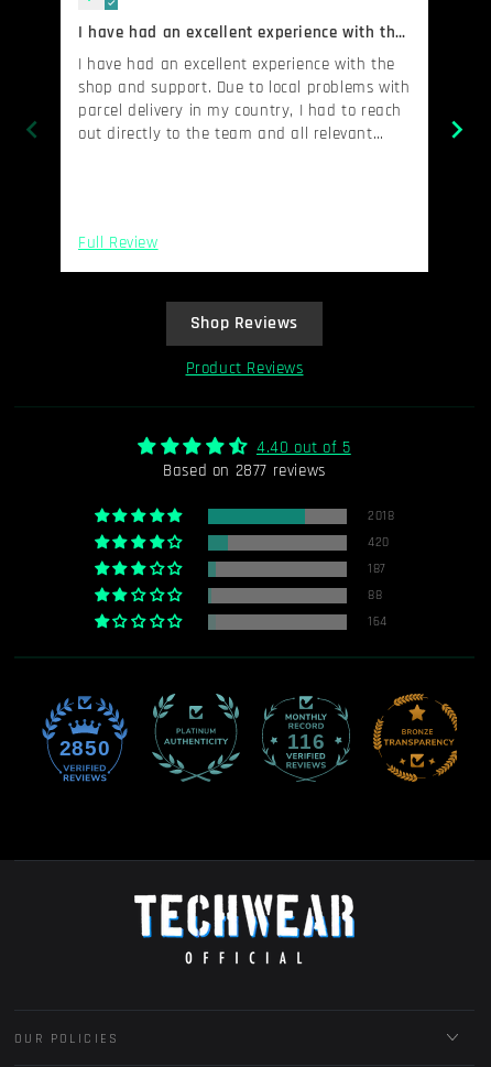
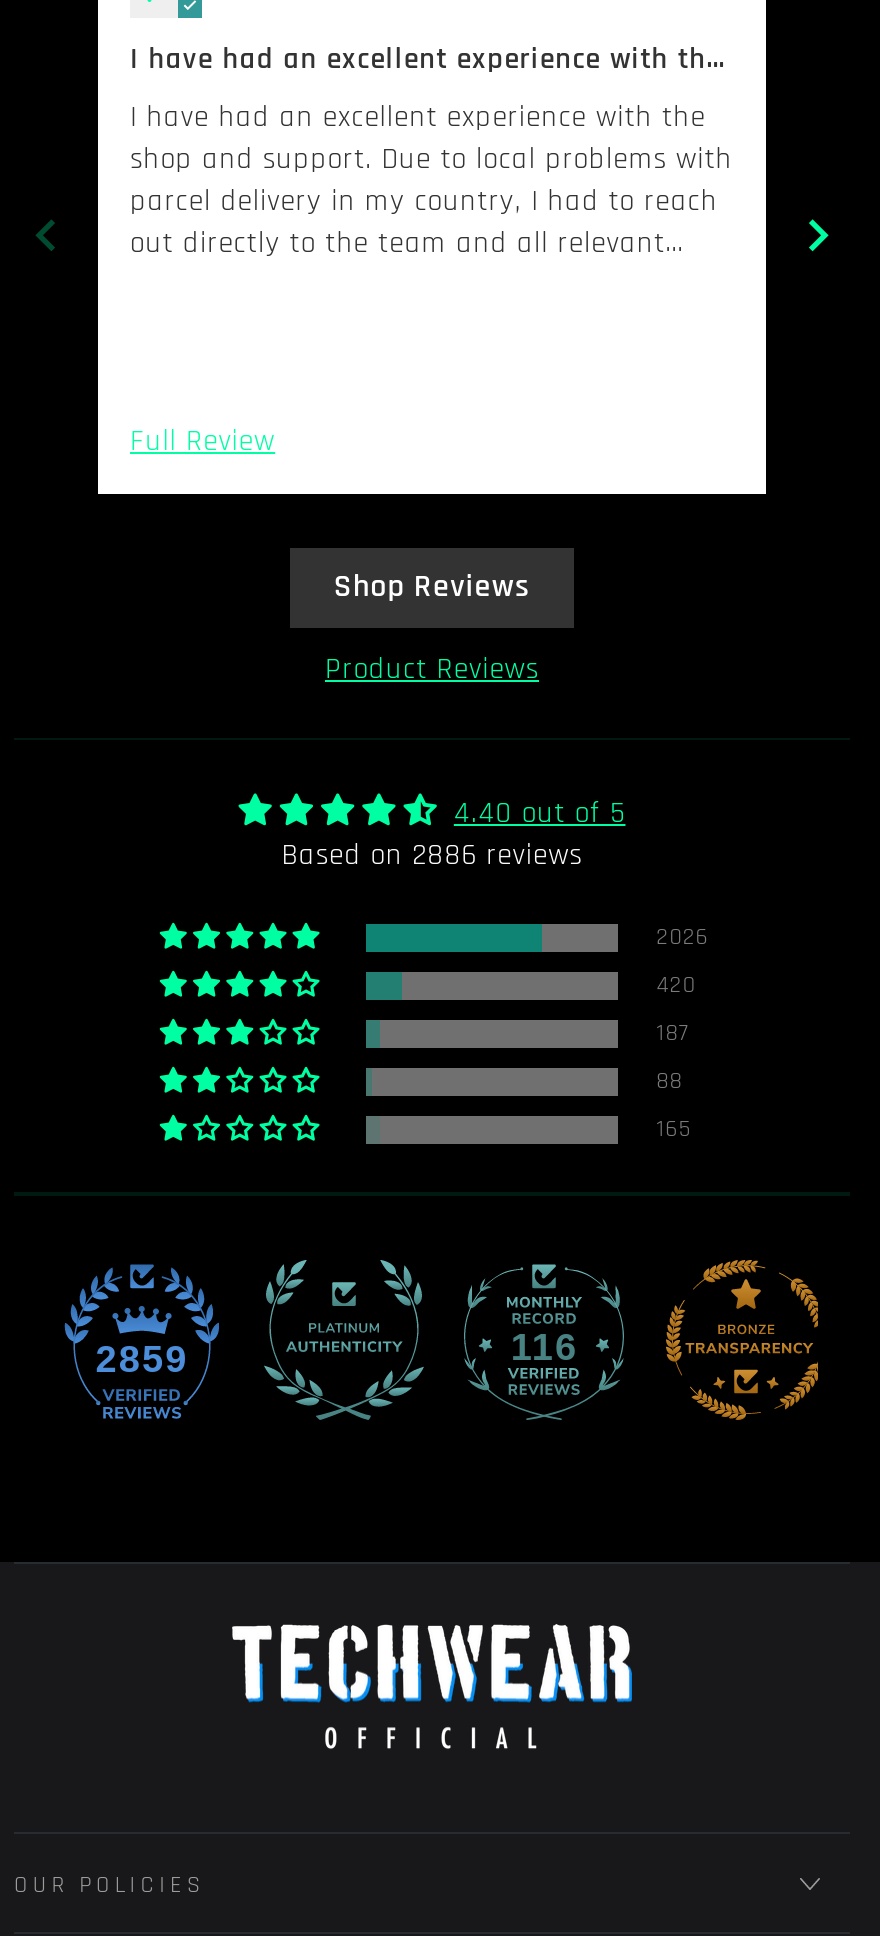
[163,460,326,481] Based on 2877 reviews -> [281,835,583,873] Based on 2886 reviews
[368,508,395,525] 2018 -> [656,923,709,953] 2026
[368,614,387,630] 164 -> [656,1115,692,1145] 165
[59,736,110,759] 2850 -> [96,1337,188,1379] 2859

